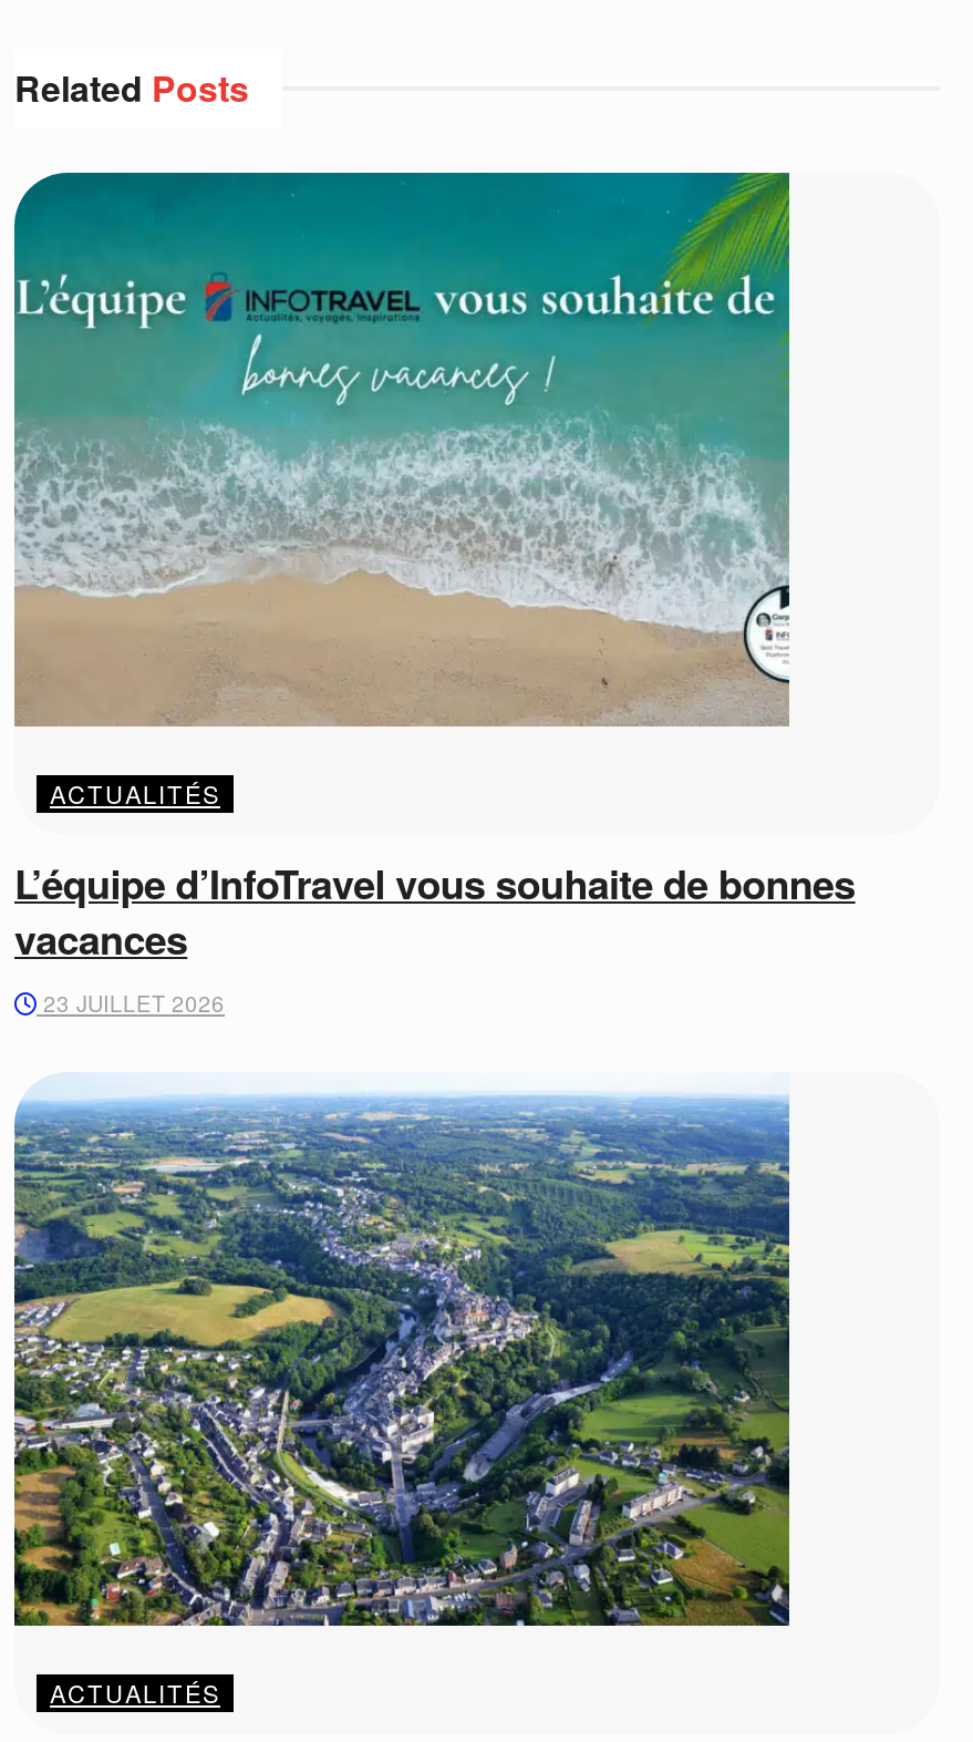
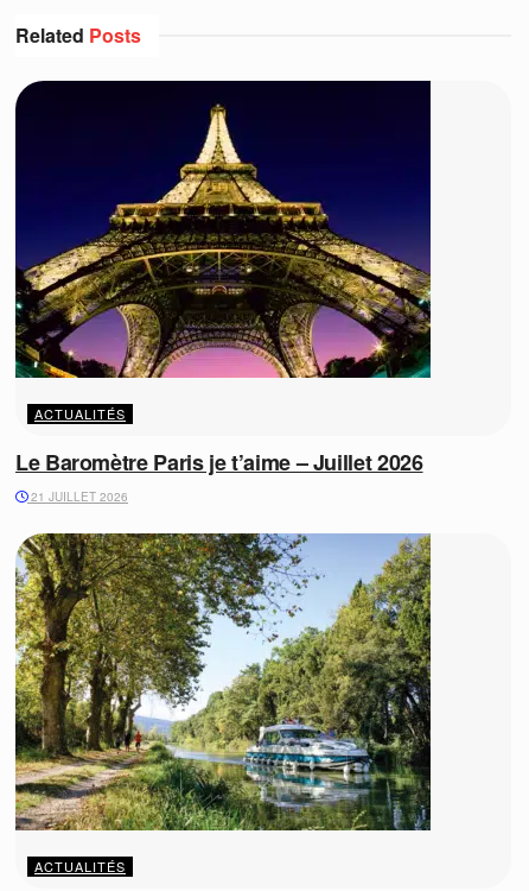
[12,171,791,726] [image] -> [14,80,432,379] [image]
[14,855,855,1019] L’équipe d’InfoTravel vous souhaite de bonnes | vacances | 23 JUILLET 2026 -> [15,447,423,505] Le Baromètre Paris je t’aime – Juillet 2026 | 21 JUILLET 2026
[12,1072,791,1628] [image] -> [15,532,432,830] [image]

